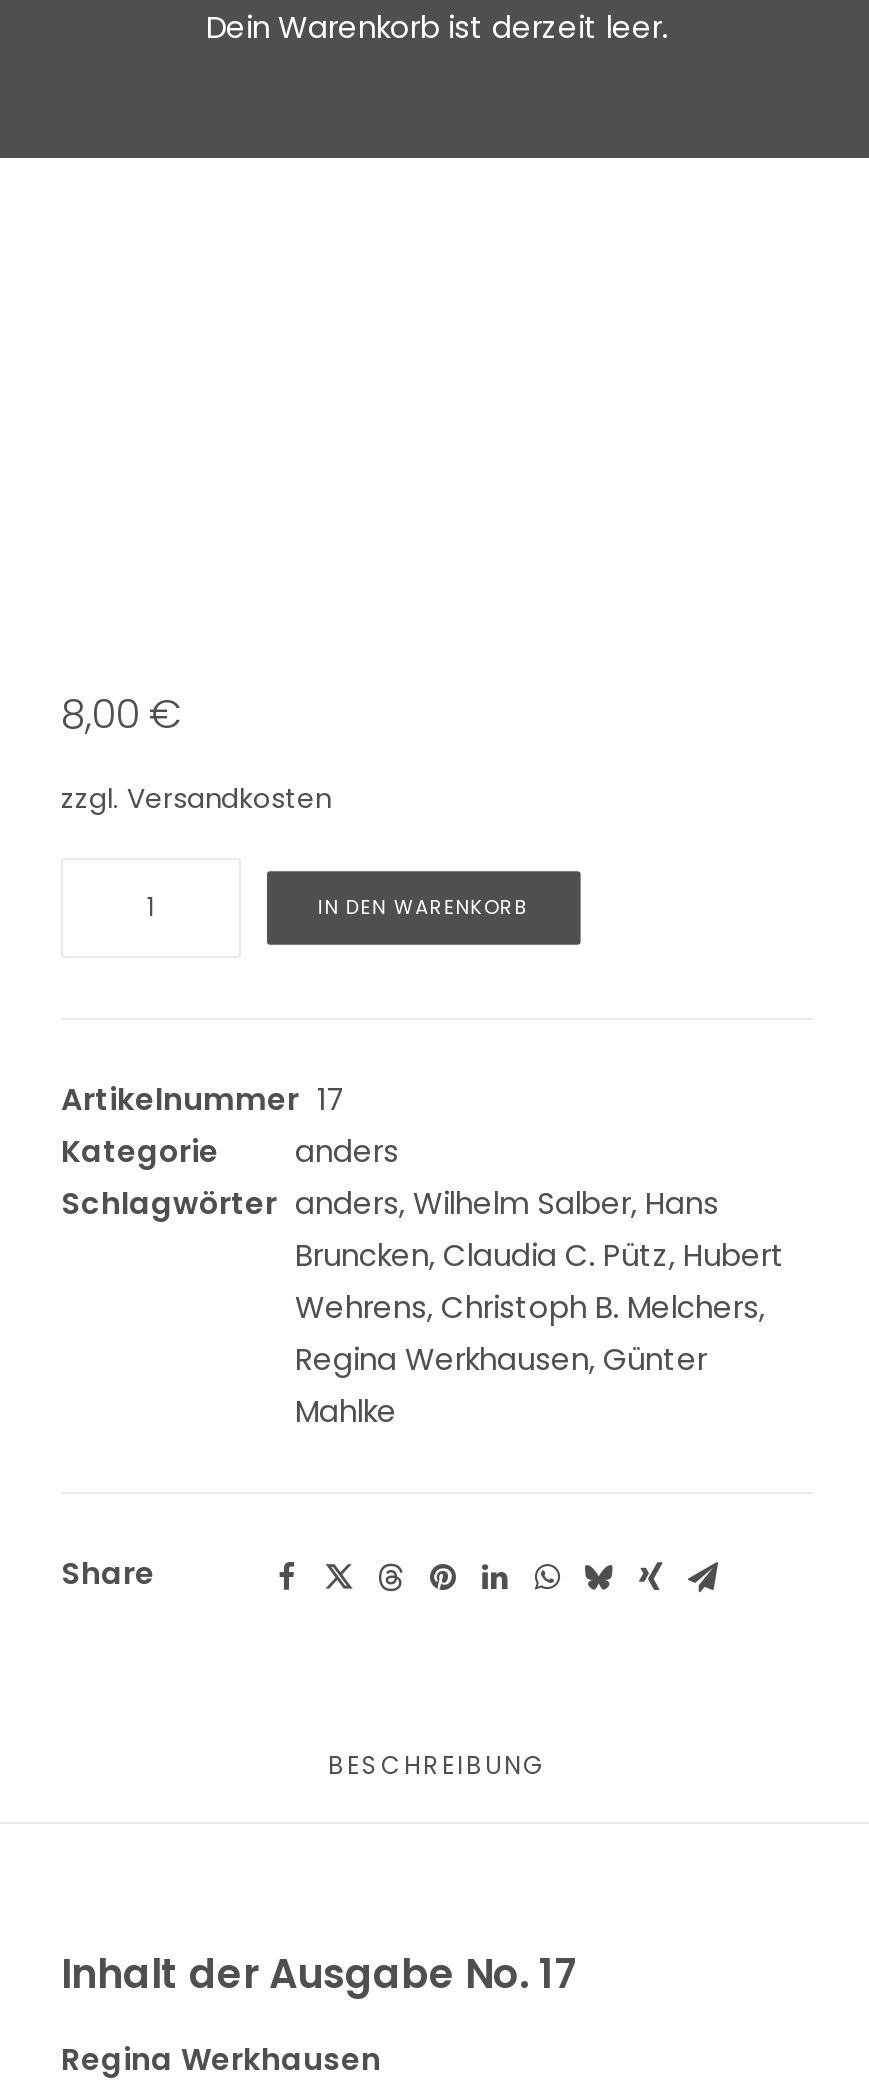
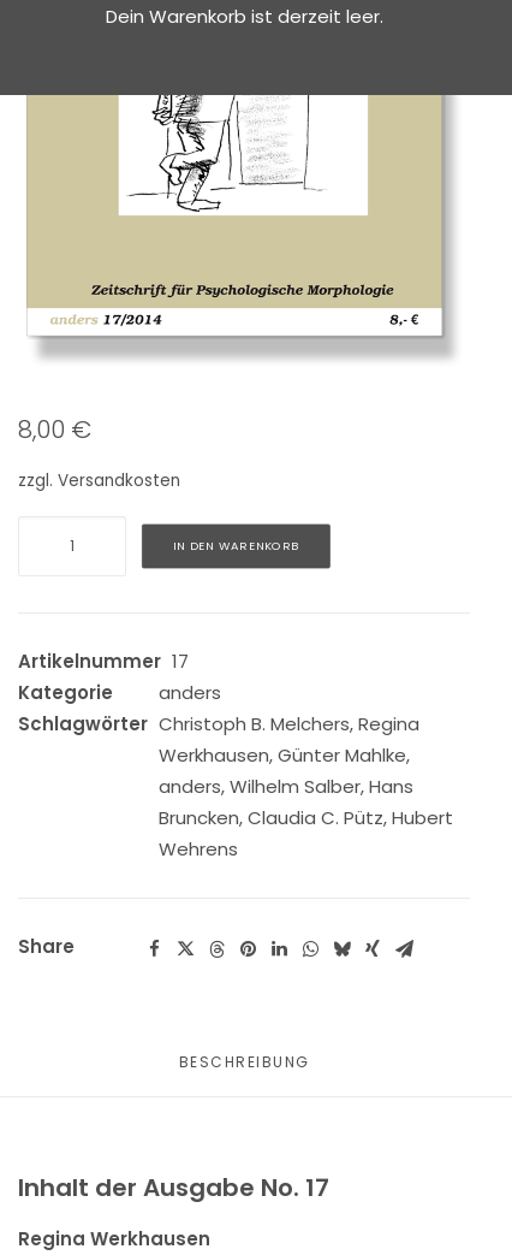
none -> [25,94,456,360] [image]
[61,1182,719,1224] Schlagwörter anders, Wilhelm Salber, Hans -> [18,711,419,799] Schlagwörter Christoph B. Melchers, Regina | Werkhausen, Günter Mahlke, | anders, Wilhelm Salber, Hans
moved [295,1234,785,1276] -> [159,805,453,830]: Bruncken, Claudia C. Pütz, Hubert
[295,1286,765,1432] Wehrens, Christoph B. Melchers, | Regina Werkhausen, Günter | Mahlke -> [159,836,238,862] Wehrens

